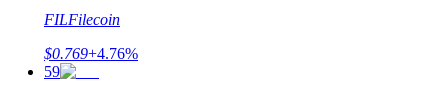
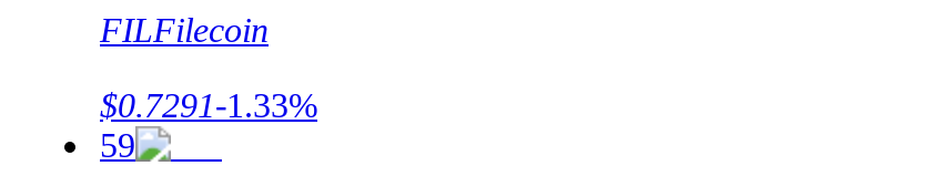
[44,44,138,61] $0.769+4.76% -> [100,85,317,123] $0.7291-1.33%

